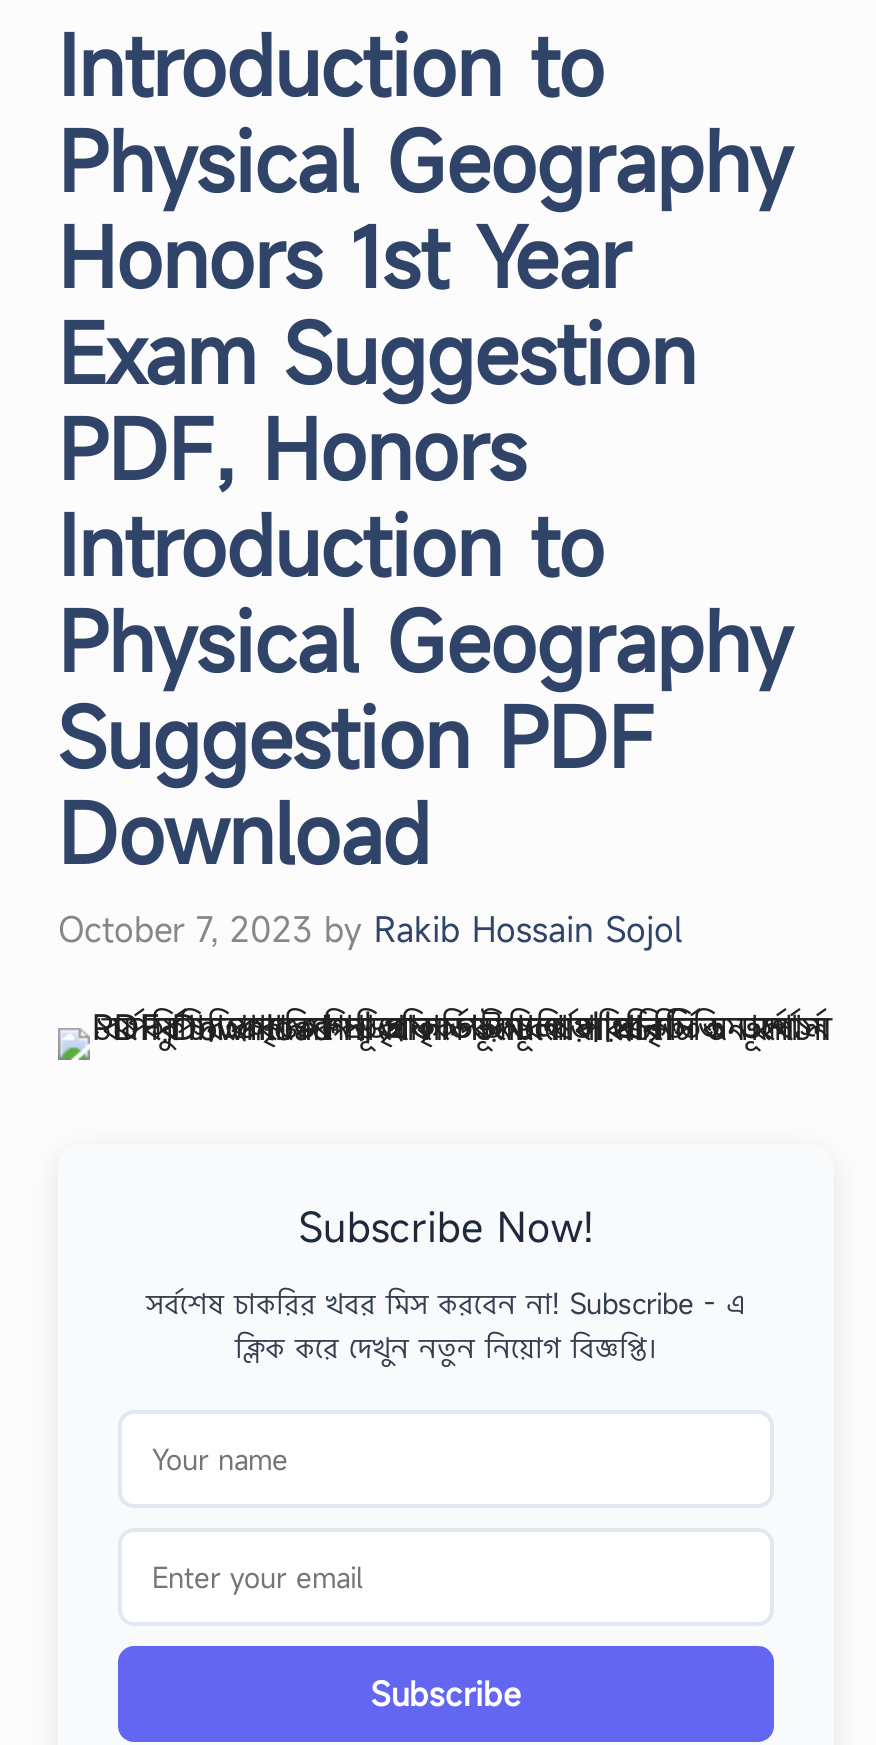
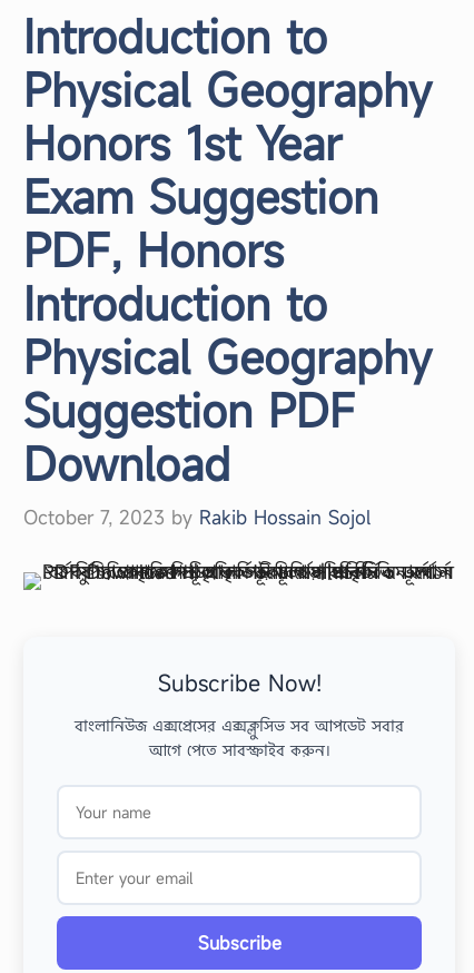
[146,1284,746,1366] সর্বশেষ চাকরির খবর মিস করবেন না! Subscribe - এ | ক্লিক করে দেখুন নতুন নিয়োগ বিজ্ঞপ্তি। -> [75,715,404,760] বাংলানিউজ এক্সপ্রেসের এক্সক্লুসিভ সব আপডেট সবার | আগে পেতে সাবস্ক্রাইব করুন।

